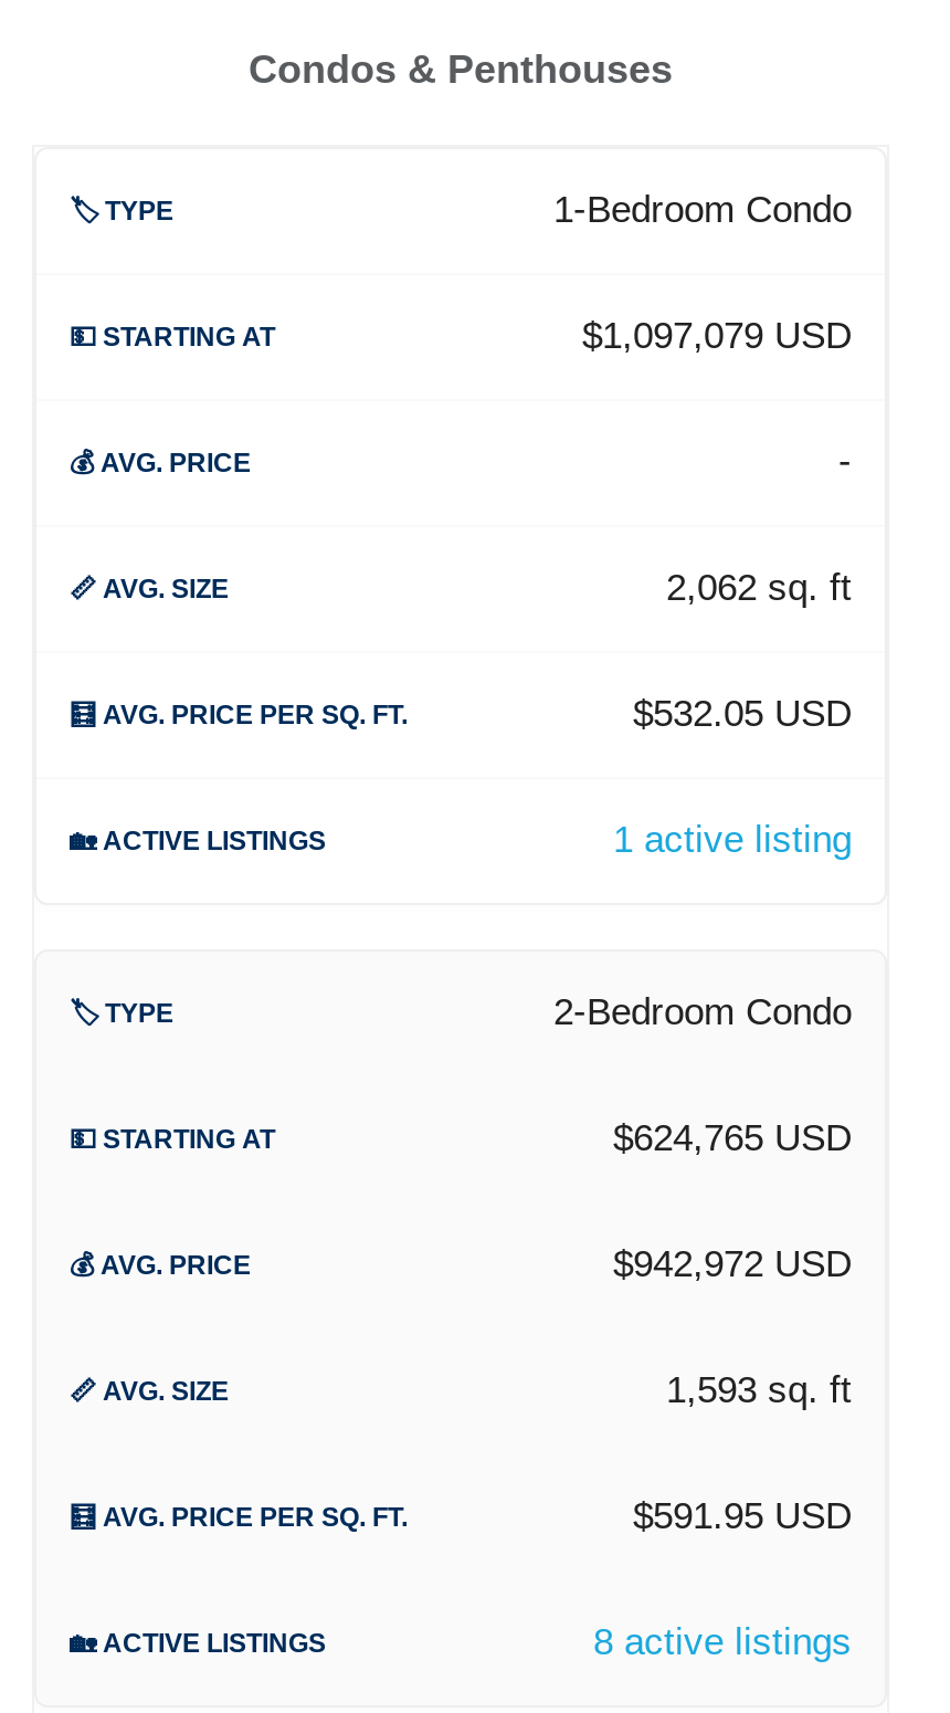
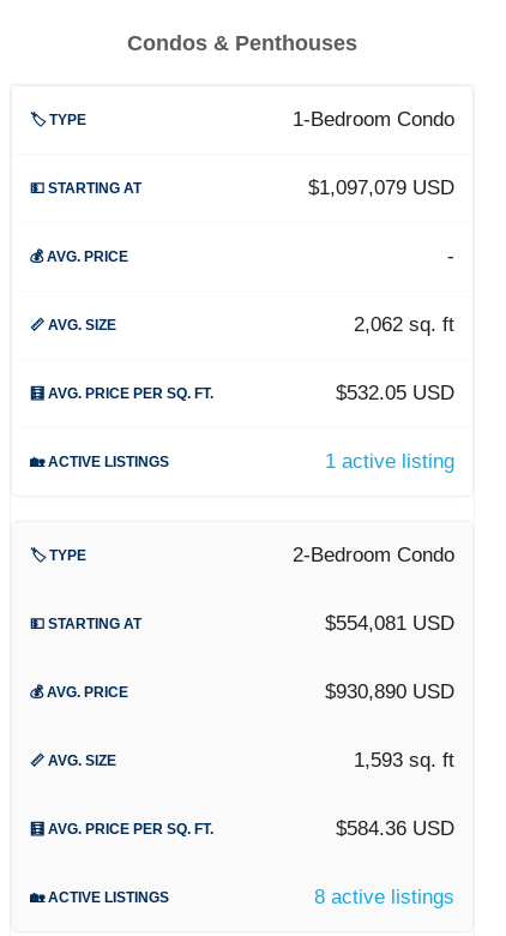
[613,1118,852,1160] $624,765 USD -> [325,612,454,635] $554,081 USD
[613,1244,852,1286] $942,972 USD -> [325,681,454,704] $930,890 USD
[633,1496,852,1538] $591.95 USD -> [336,818,454,840] $584.36 USD

